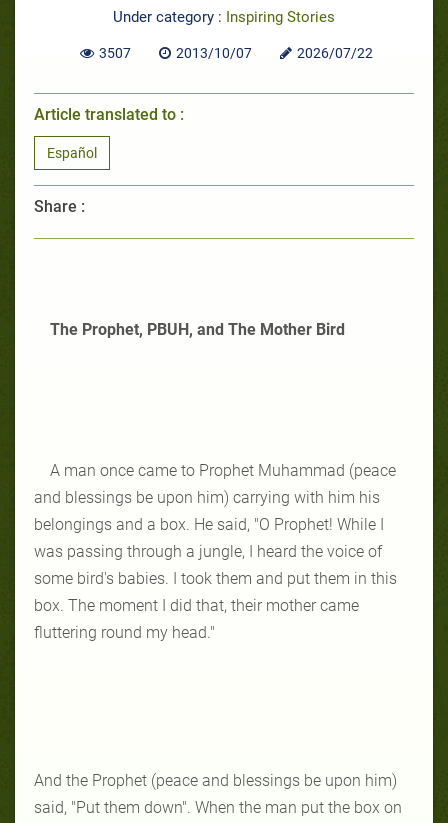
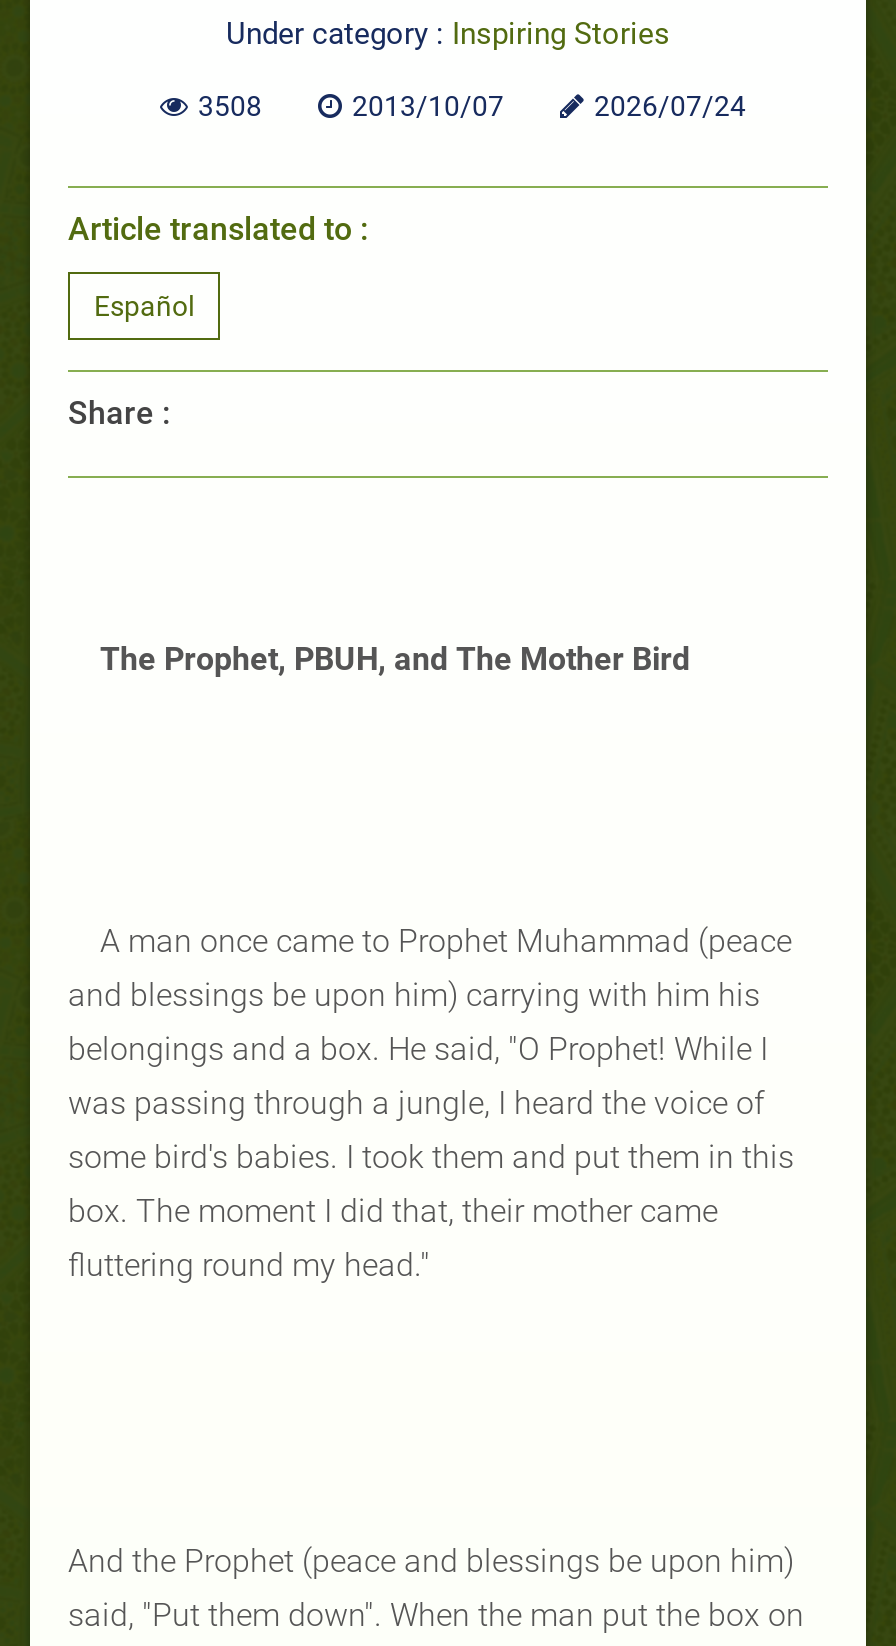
[99,45,131,61] 3507 -> [198,89,262,121] 3508
[297,45,373,61] 2026/07/22 -> [594,89,746,121] 2026/07/24

